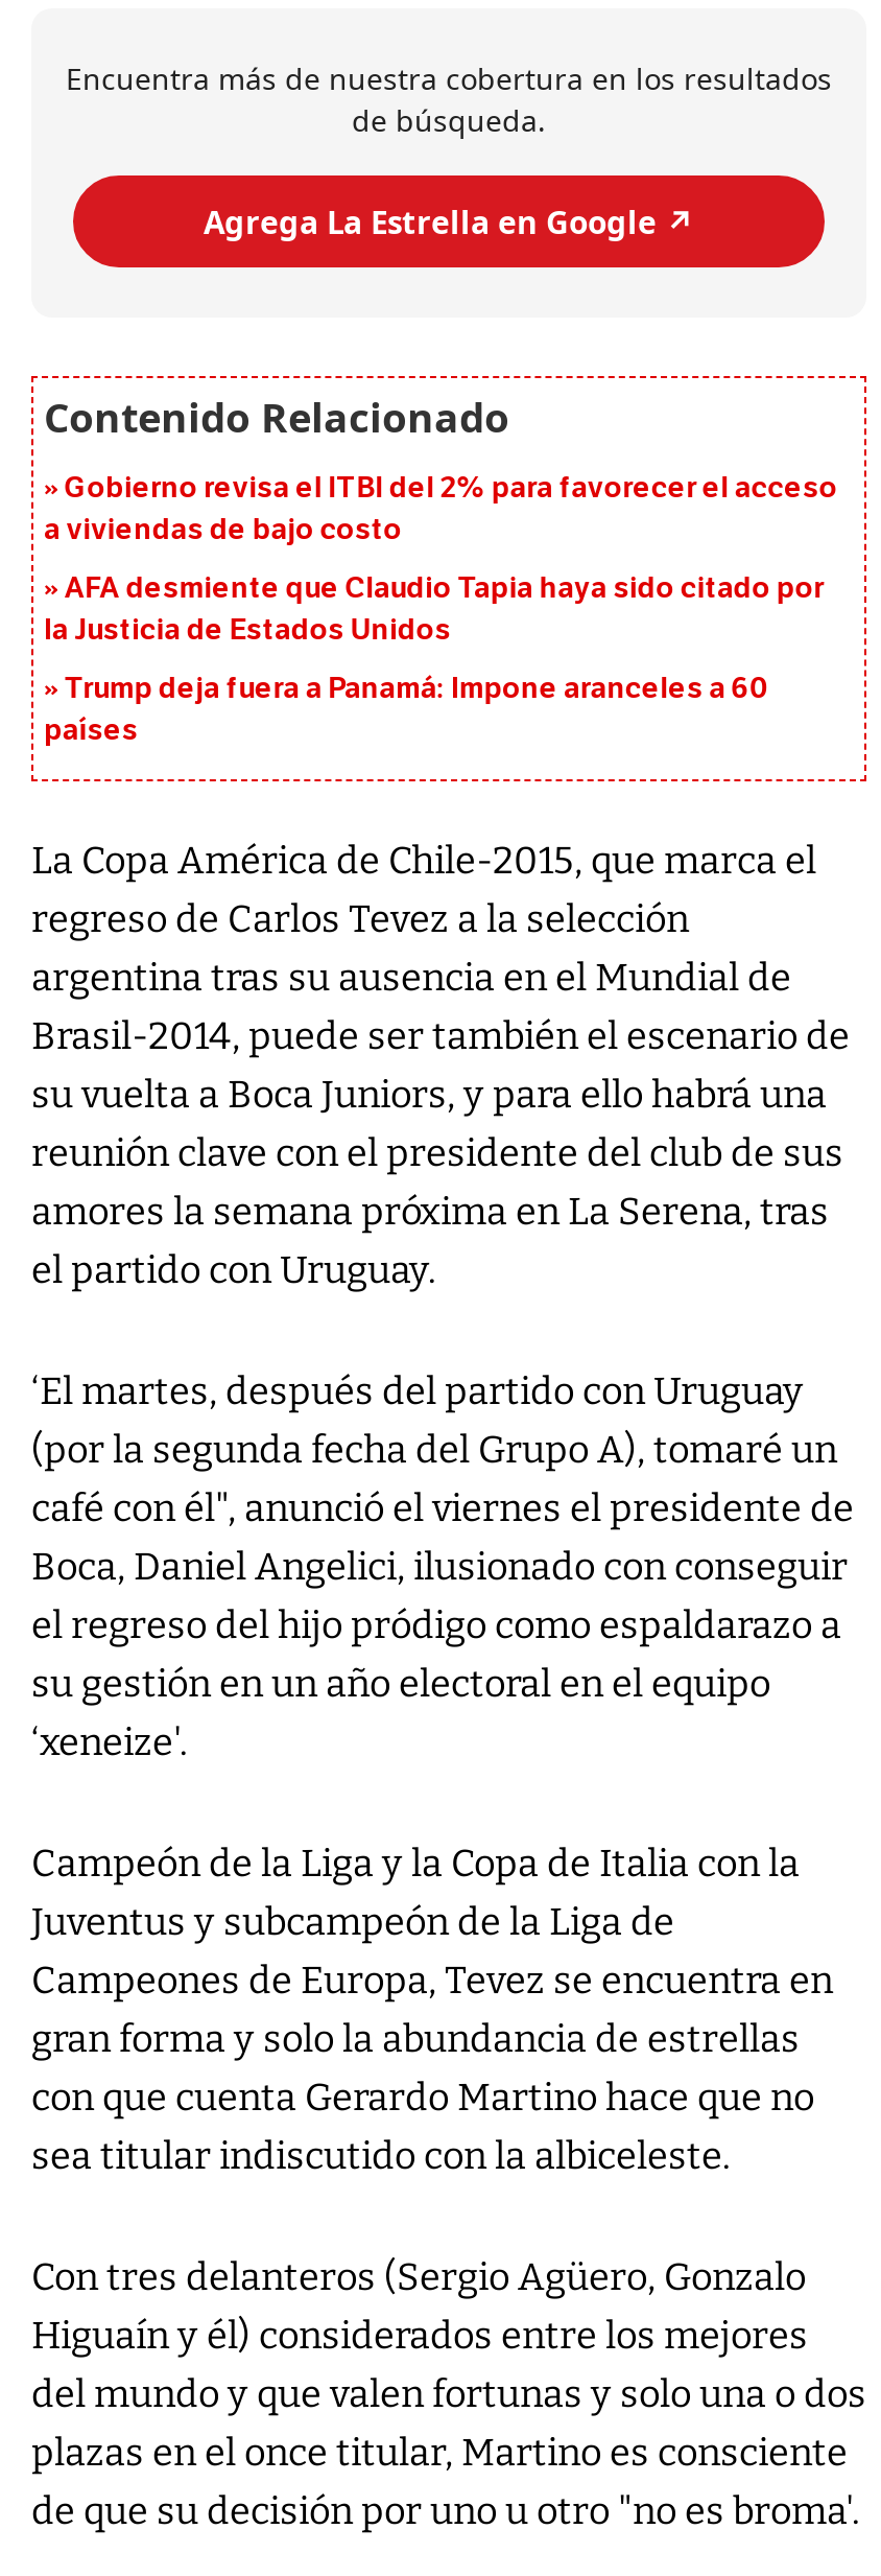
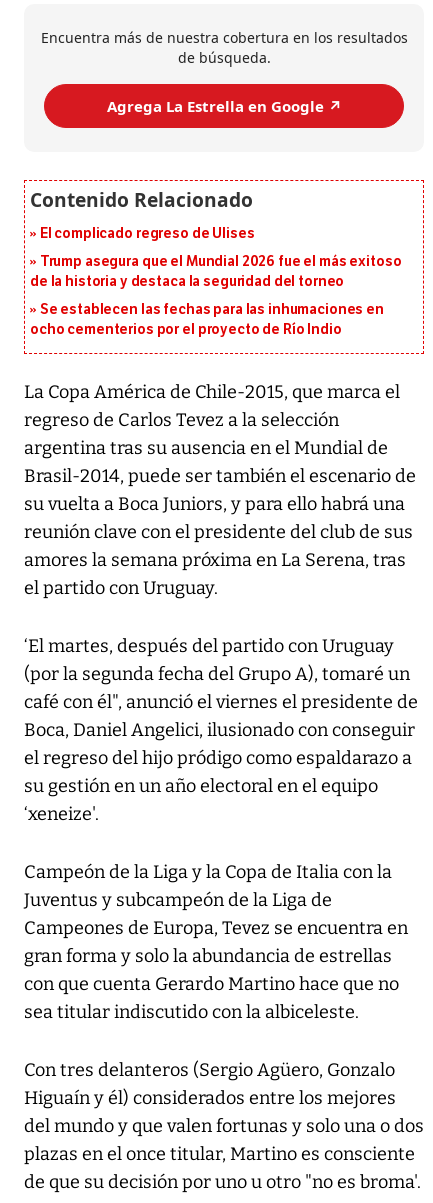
[44,471,837,548] Gobierno revisa el ITBI del 2% para favorecer el acceso | a viviendas de bajo costo -> [40,225,254,242] El complicado regreso de Ulises
[44,571,824,649] AFA desmiente que Claudio Tapia haya sido citado por | la Justicia de Estados Unidos -> [30,253,401,290] Trump asegura que el Mundial 2026 fue el más exitoso | de la historia y destaca la seguridad del torneo
[44,672,768,749] Trump deja fuera a Panamá: Impone aranceles a 60 | países -> [30,301,384,338] Se establecen las fechas para las inhumaciones en | ocho cementerios por el proyecto de Río Indio

